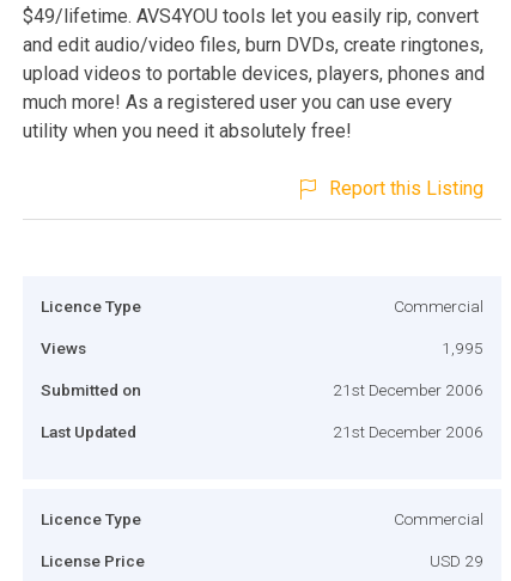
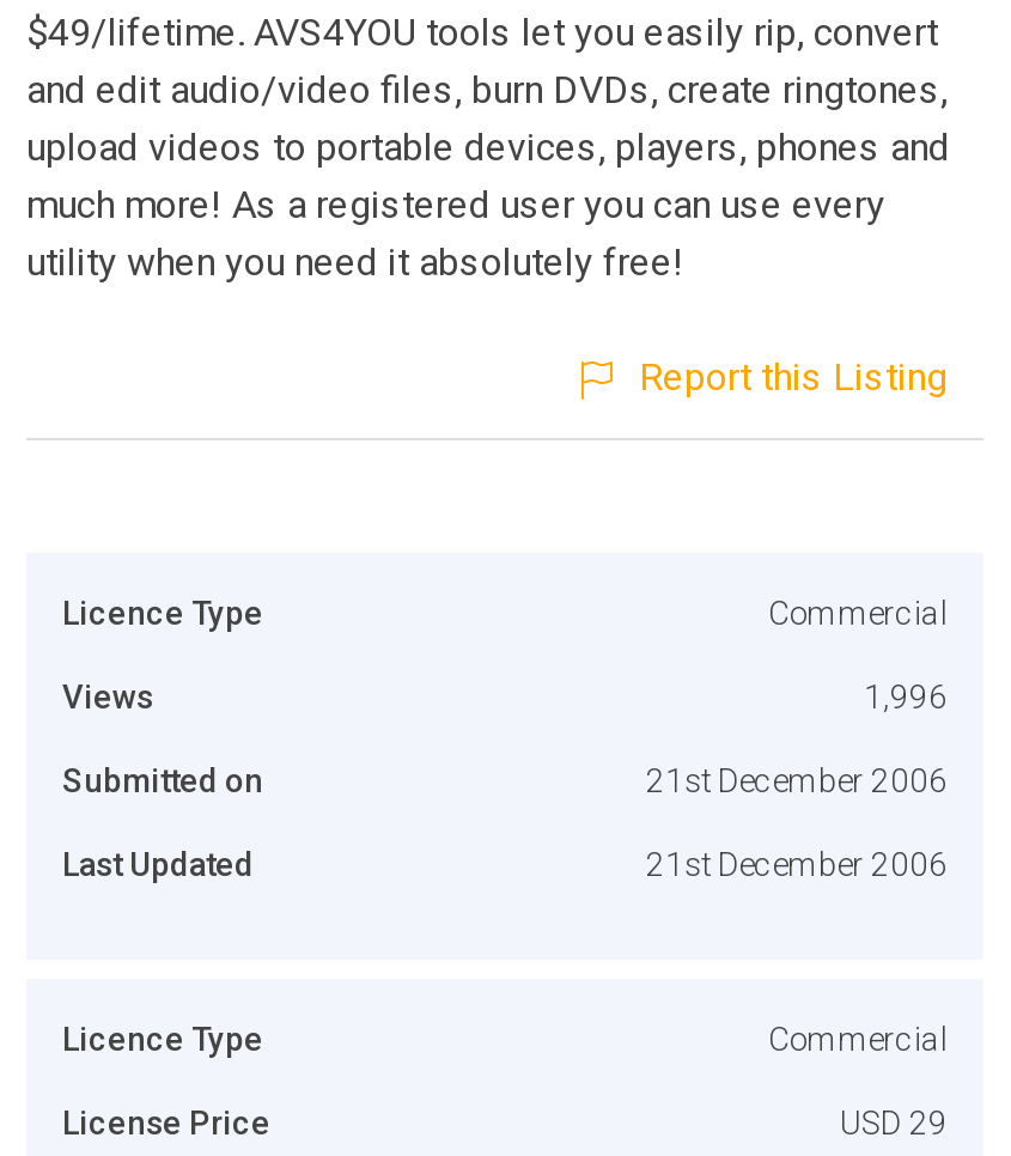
[442,338,483,357] 1,995 -> [864,677,948,715] 1,996

